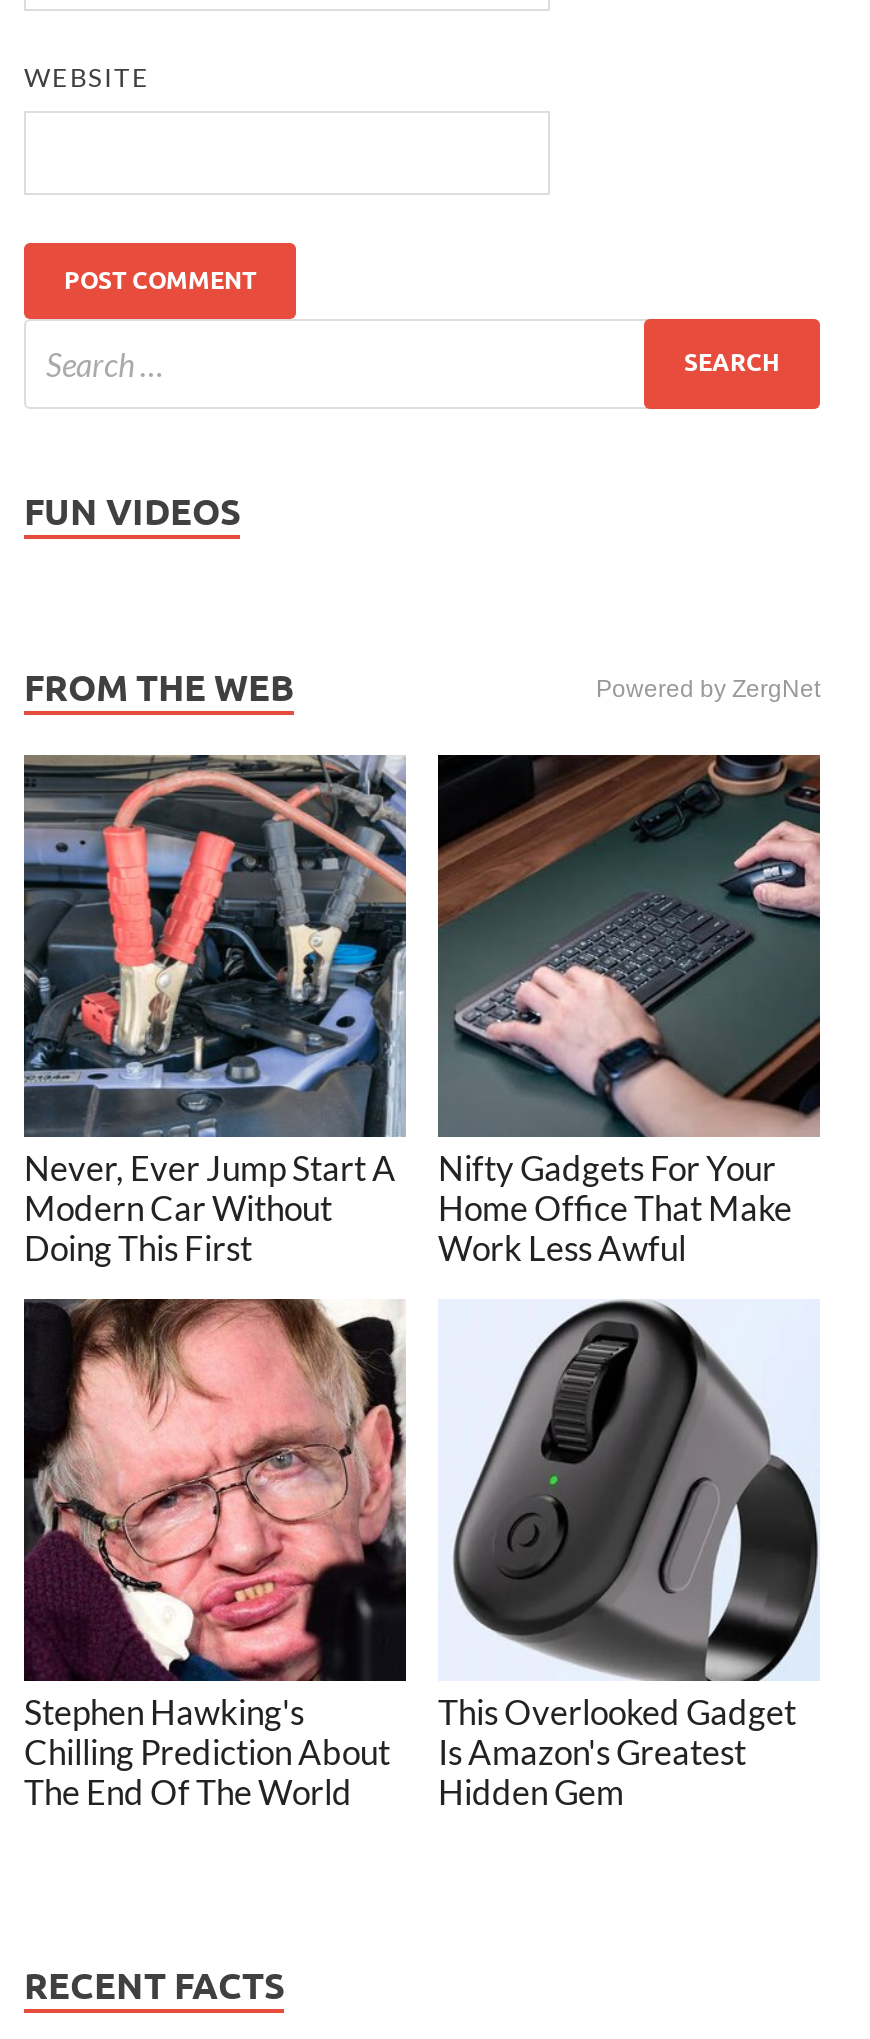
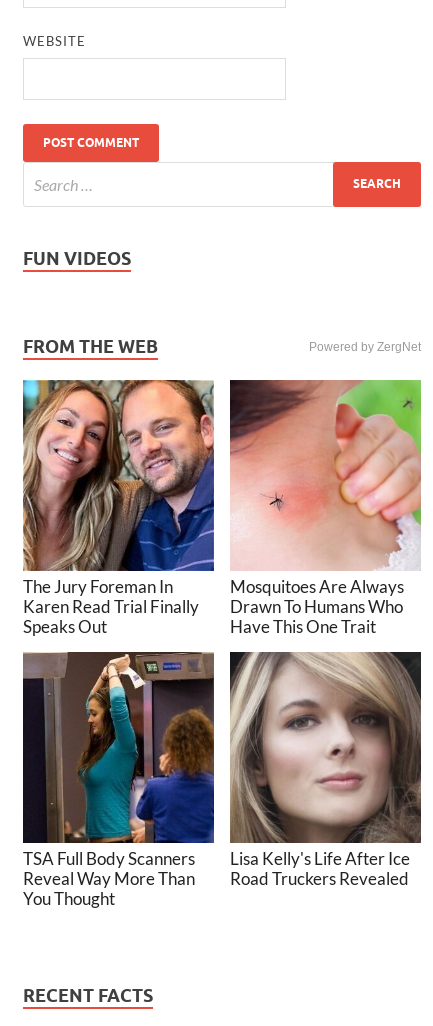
[22,753,408,1268] [image] | Never, Ever Jump Start A | Modern Car Without | Doing This First -> [22,379,214,637] [image] | The Jury Foreman In | Karen Read Trial Finally | Speaks Out
[436,753,822,1268] [image] | Nifty Gadgets For Your | Home Office That Make | Work Less Awful -> [230,379,422,637] [image] | Mosquitoes Are Always | Drawn To Humans Who | Have This One Trait
[22,1299,408,1812] [image] | Stephen Hawking's | Chilling Prediction About | The End Of The World -> [22,651,215,909] [image] | TSA Full Body Scanners | Reveal Way More Than | You Thought
[438,1299,820,1812] [image] | This Overlooked Gadget | Is Amazon's Greatest | Hidden Gem -> [229,651,422,889] [image] | Lisa Kelly's Life After Ice | Road Truckers Revealed

